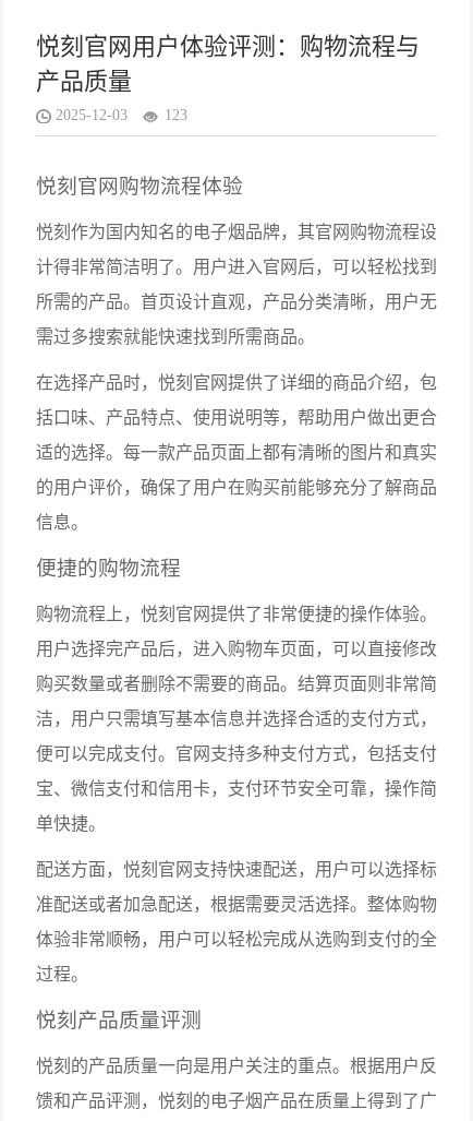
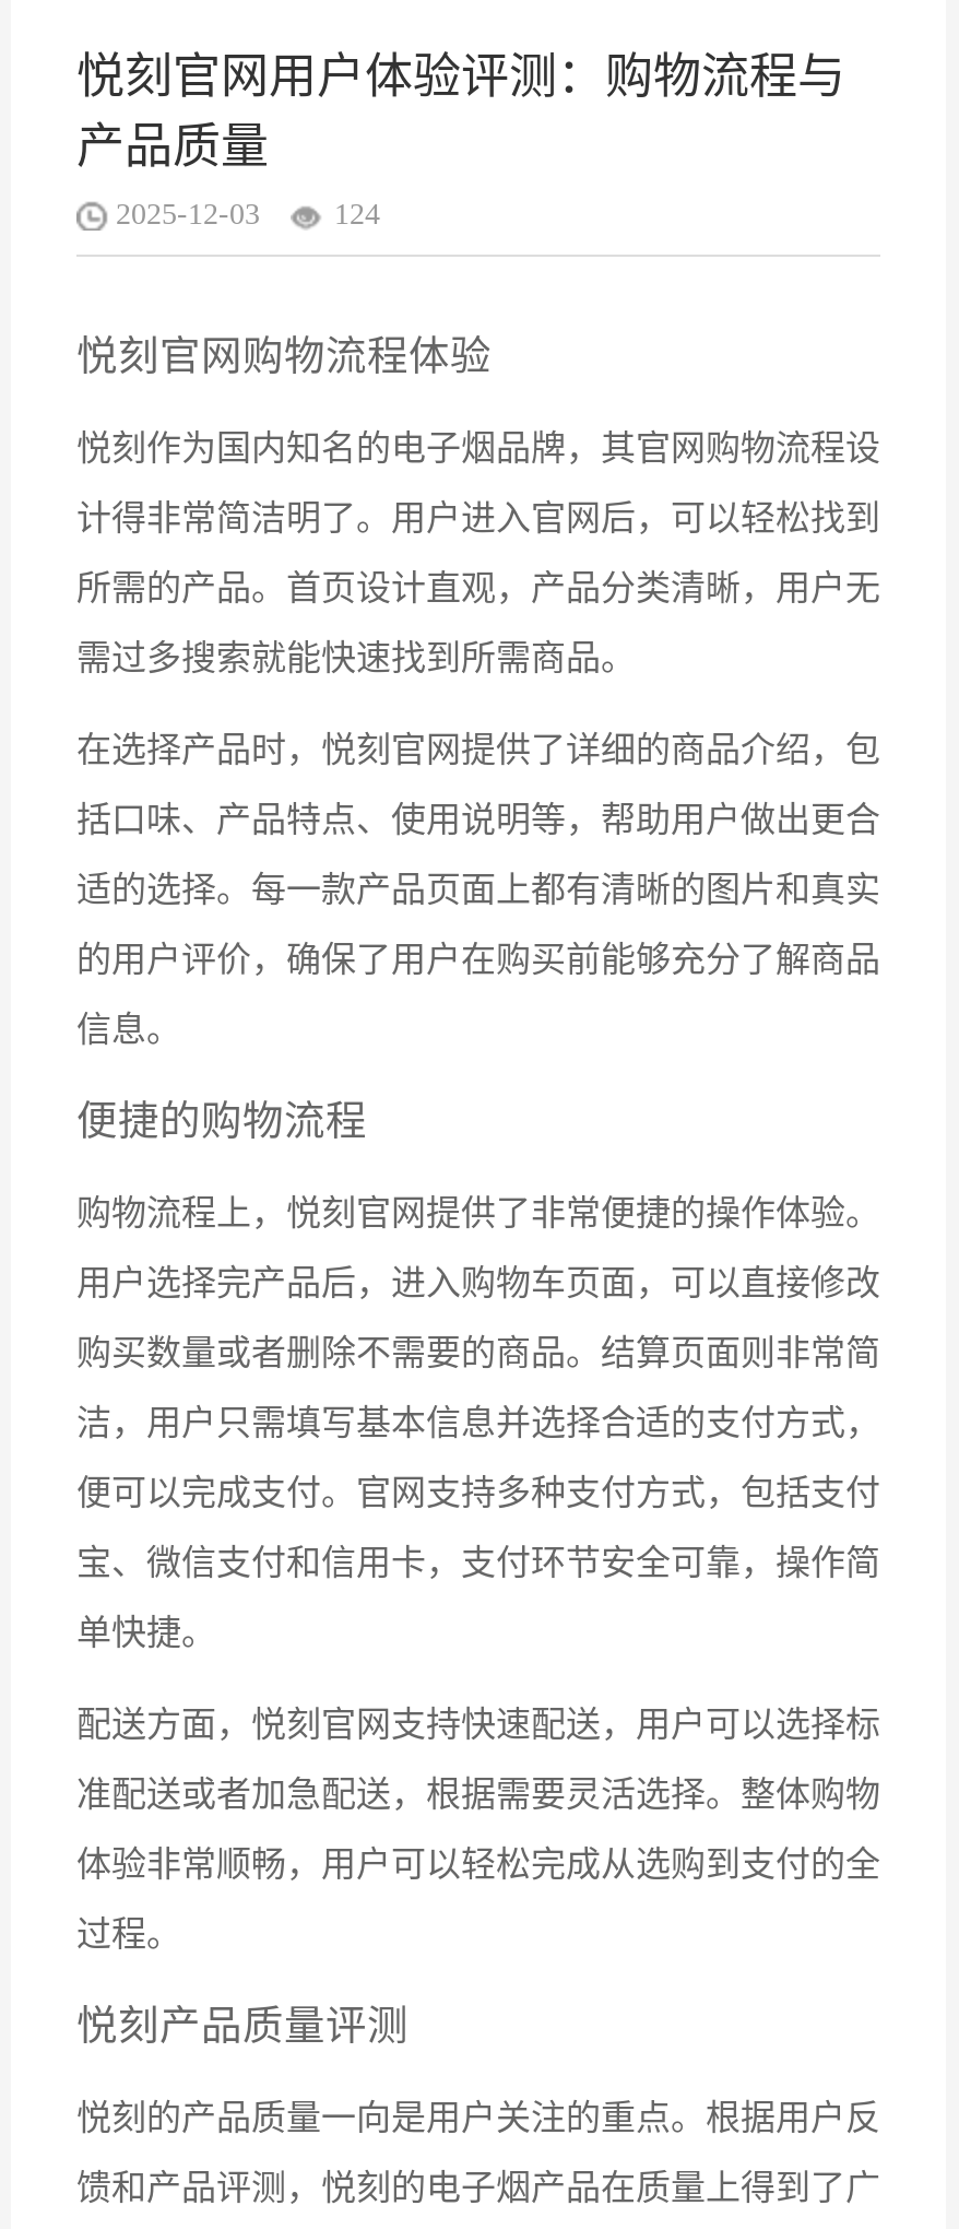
[165,107,187,123] 123 -> [334,198,380,231] 124

